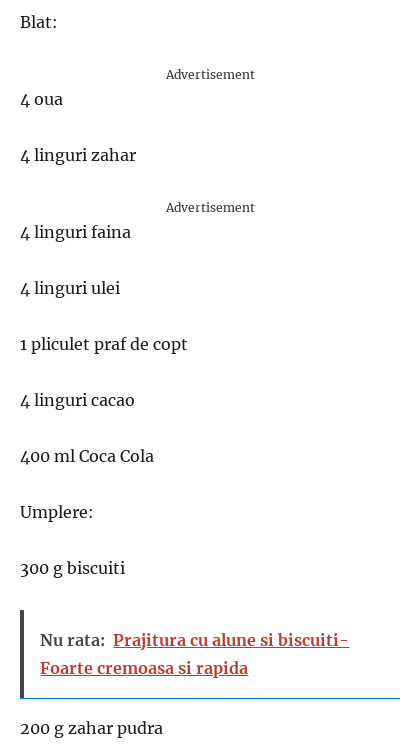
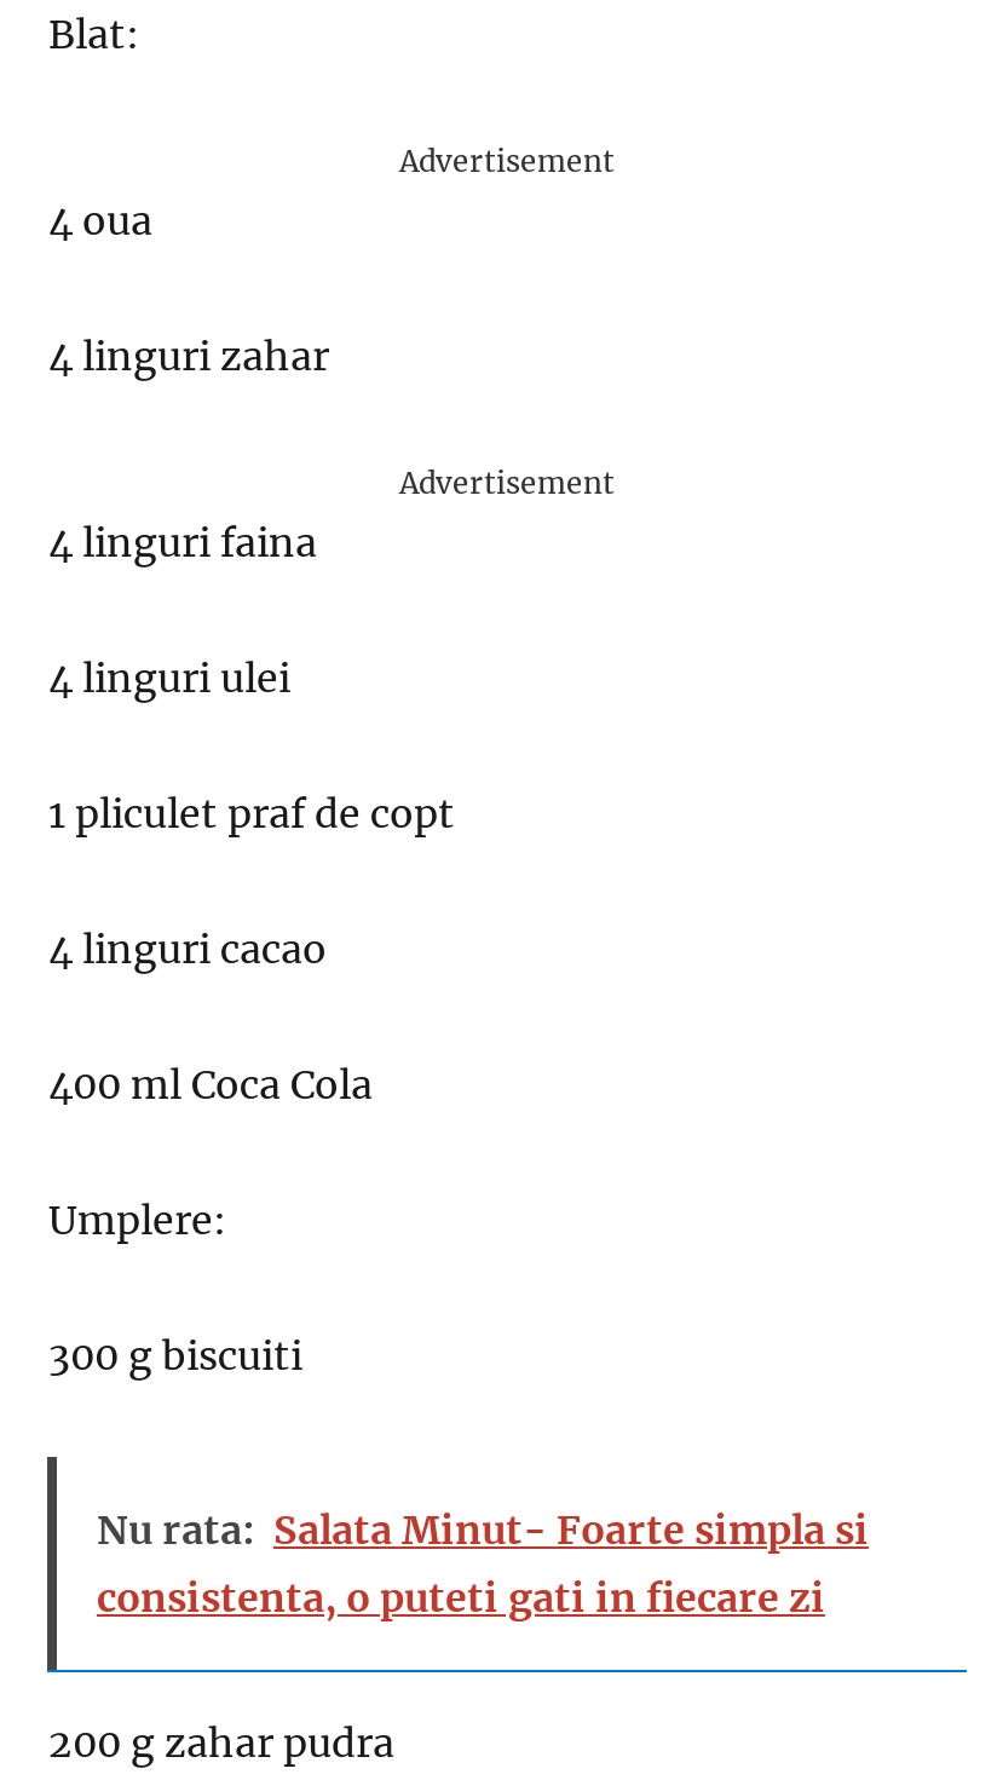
[40,630,349,678] Nu rata: Prajitura cu alune si biscuiti- | Foarte cremoasa si rapida -> [97,1507,869,1623] Nu rata: Salata Minut- Foarte simpla si | consistenta, o puteti gati in fiecare zi

